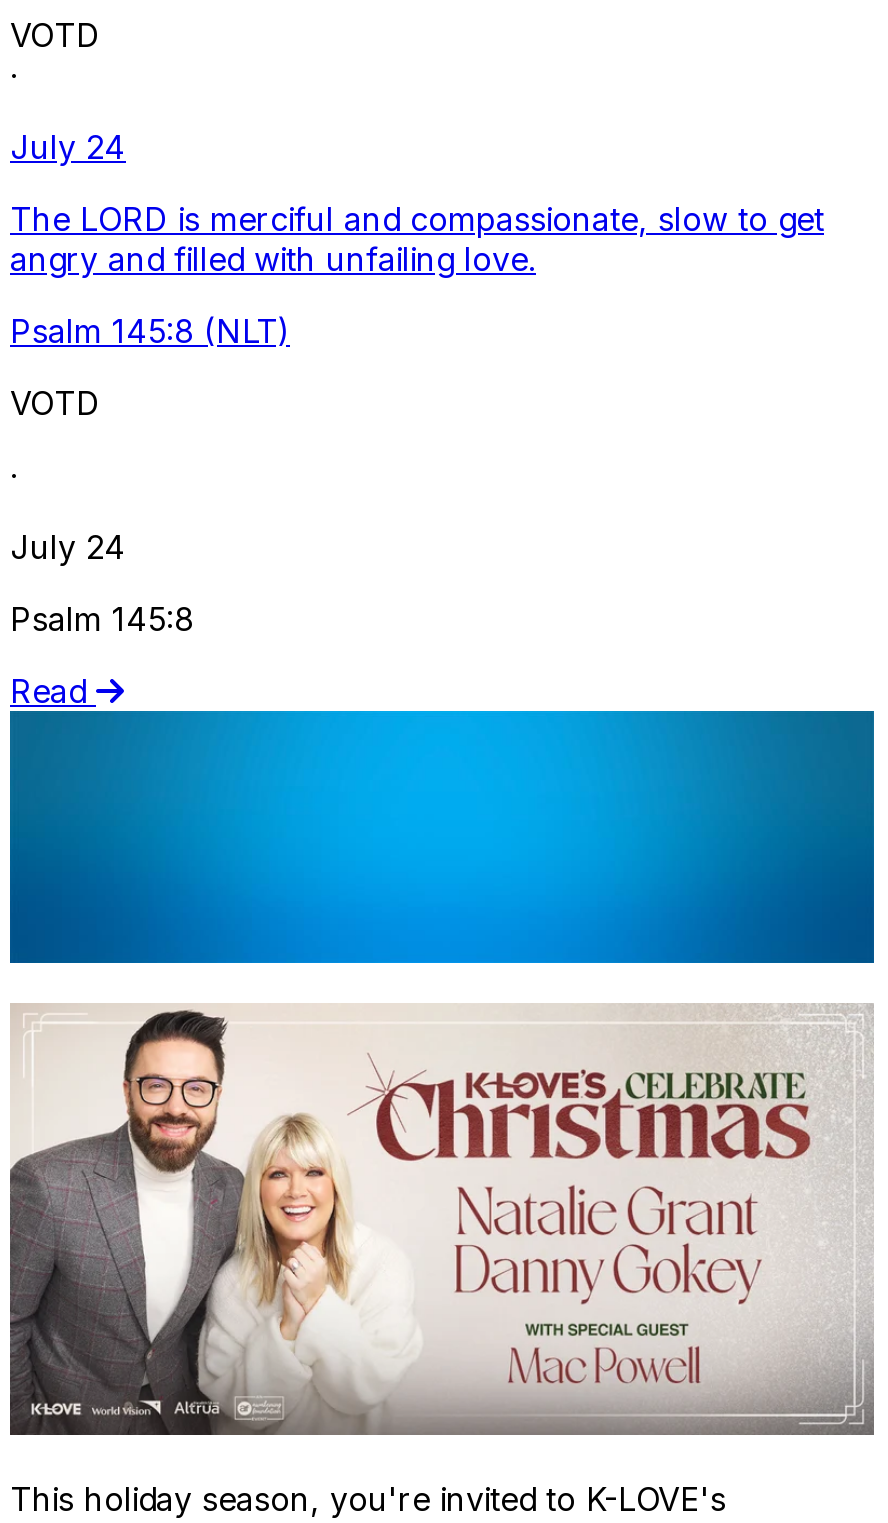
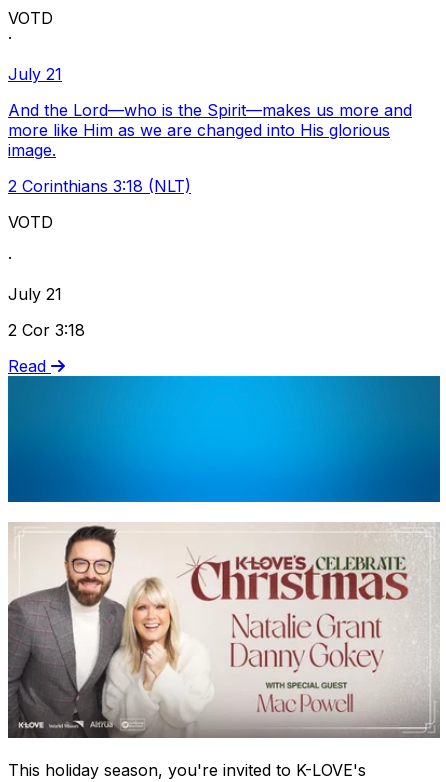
[10,127,126,167] July 24 -> [8,64,62,84] July 21
[10,199,824,279] The LORD is merciful and compassionate, slow to get | angry and filled with unfailing love. -> [8,100,412,160] And the Lord—who is the Spirit—makes us more and | more like Him as we are changed into His glorious | image.
[10,311,290,351] Psalm 145:8 (NLT) -> [8,176,191,196] 2 Corinthians 3:18 (NLT)
[10,527,126,567] July 24 -> [8,284,62,304] July 21
[10,599,194,639] Psalm 145:8 -> [8,320,85,340] 2 Cor 3:18

